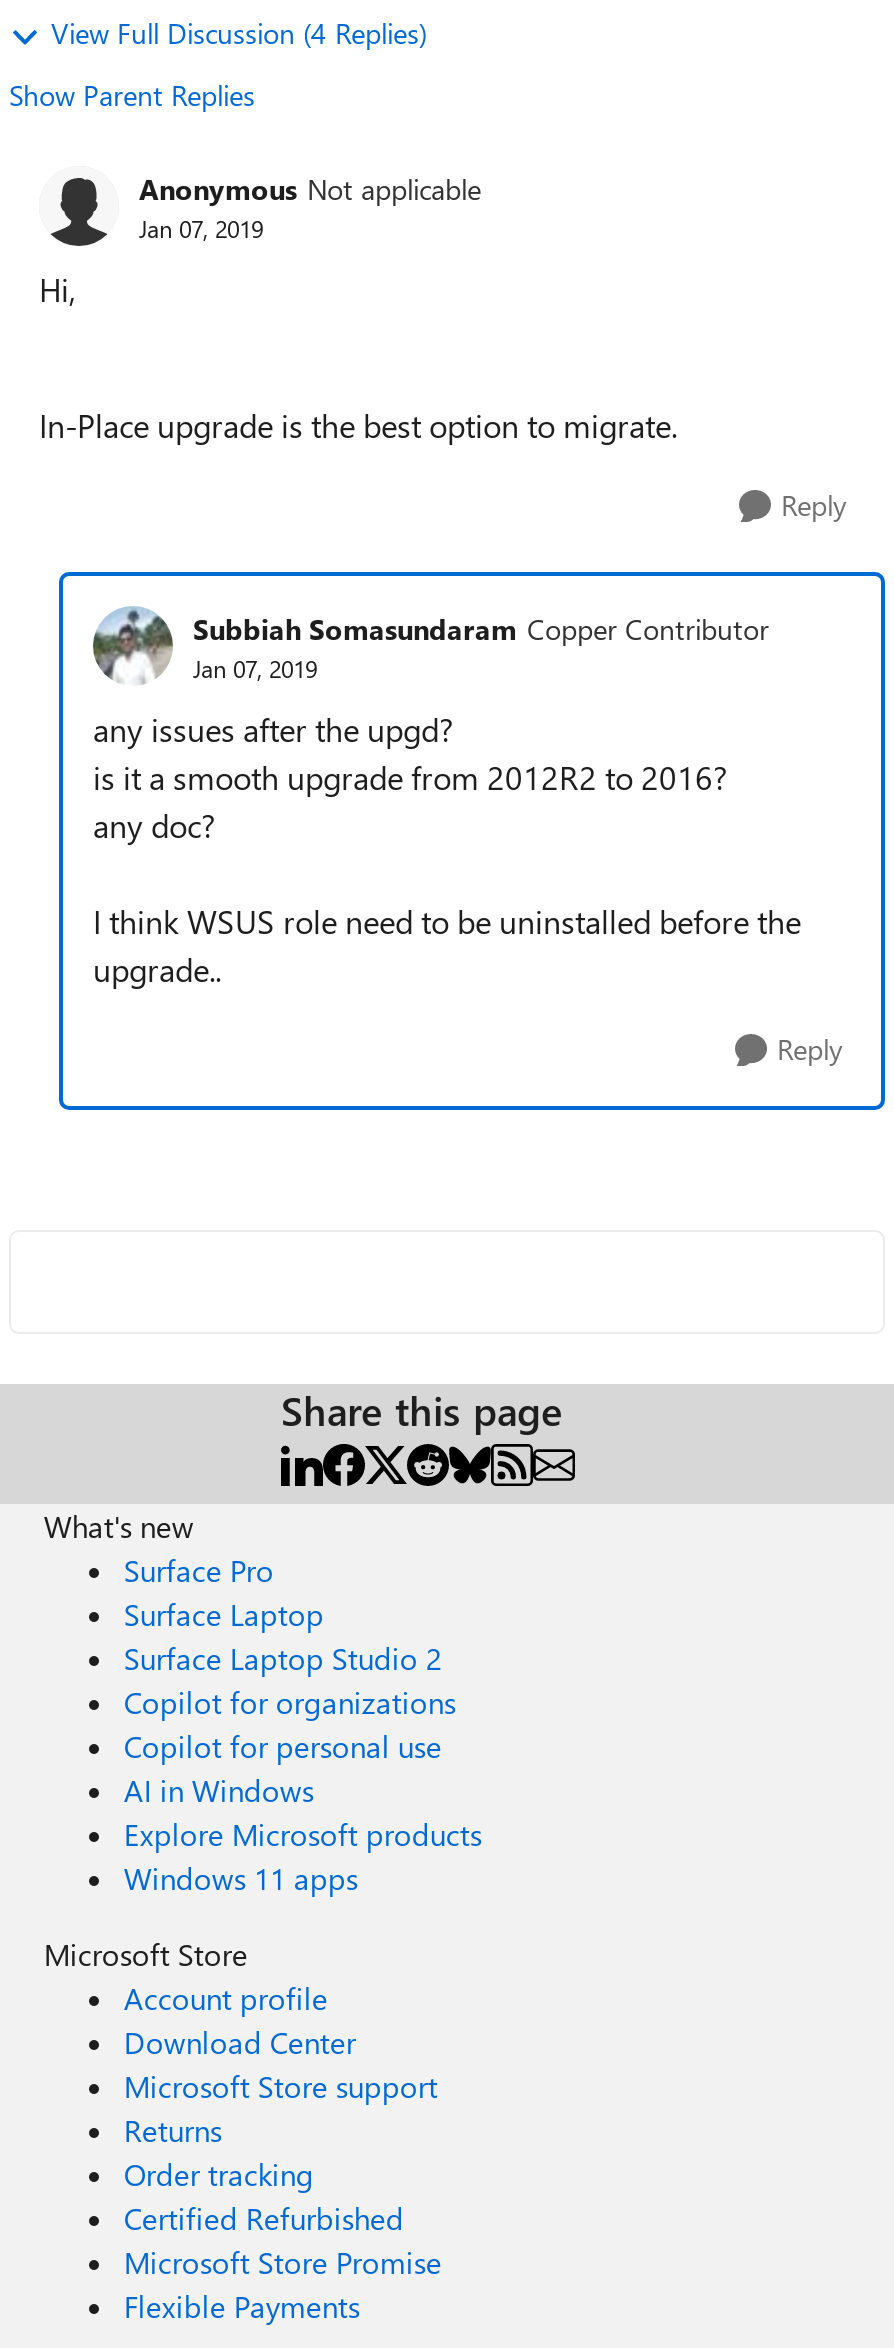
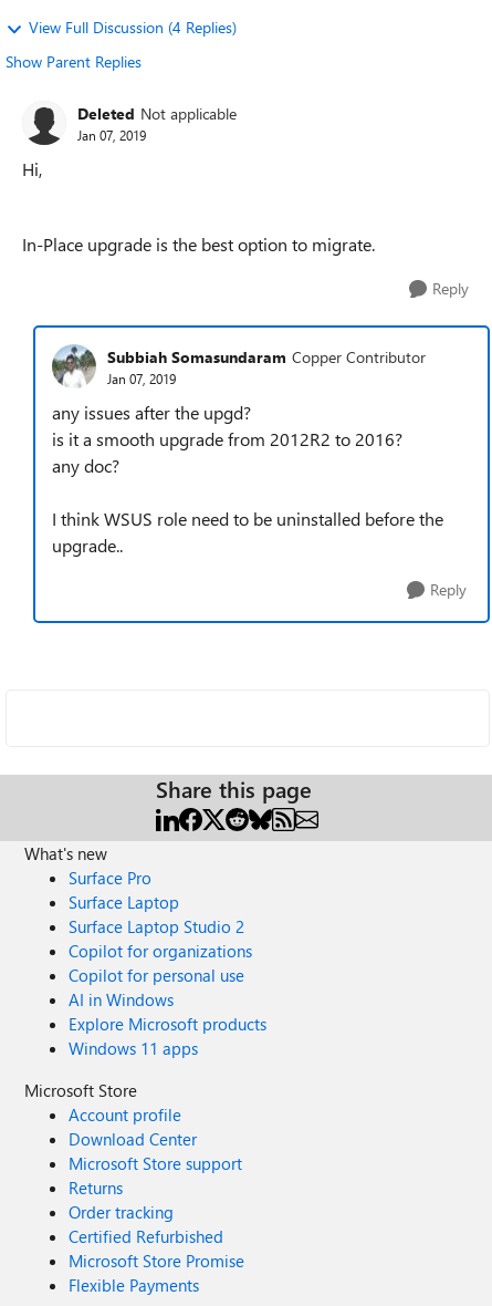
[139,169,481,207] Anonymous Not applicable -> [77,102,237,123] Deleted Not applicable

